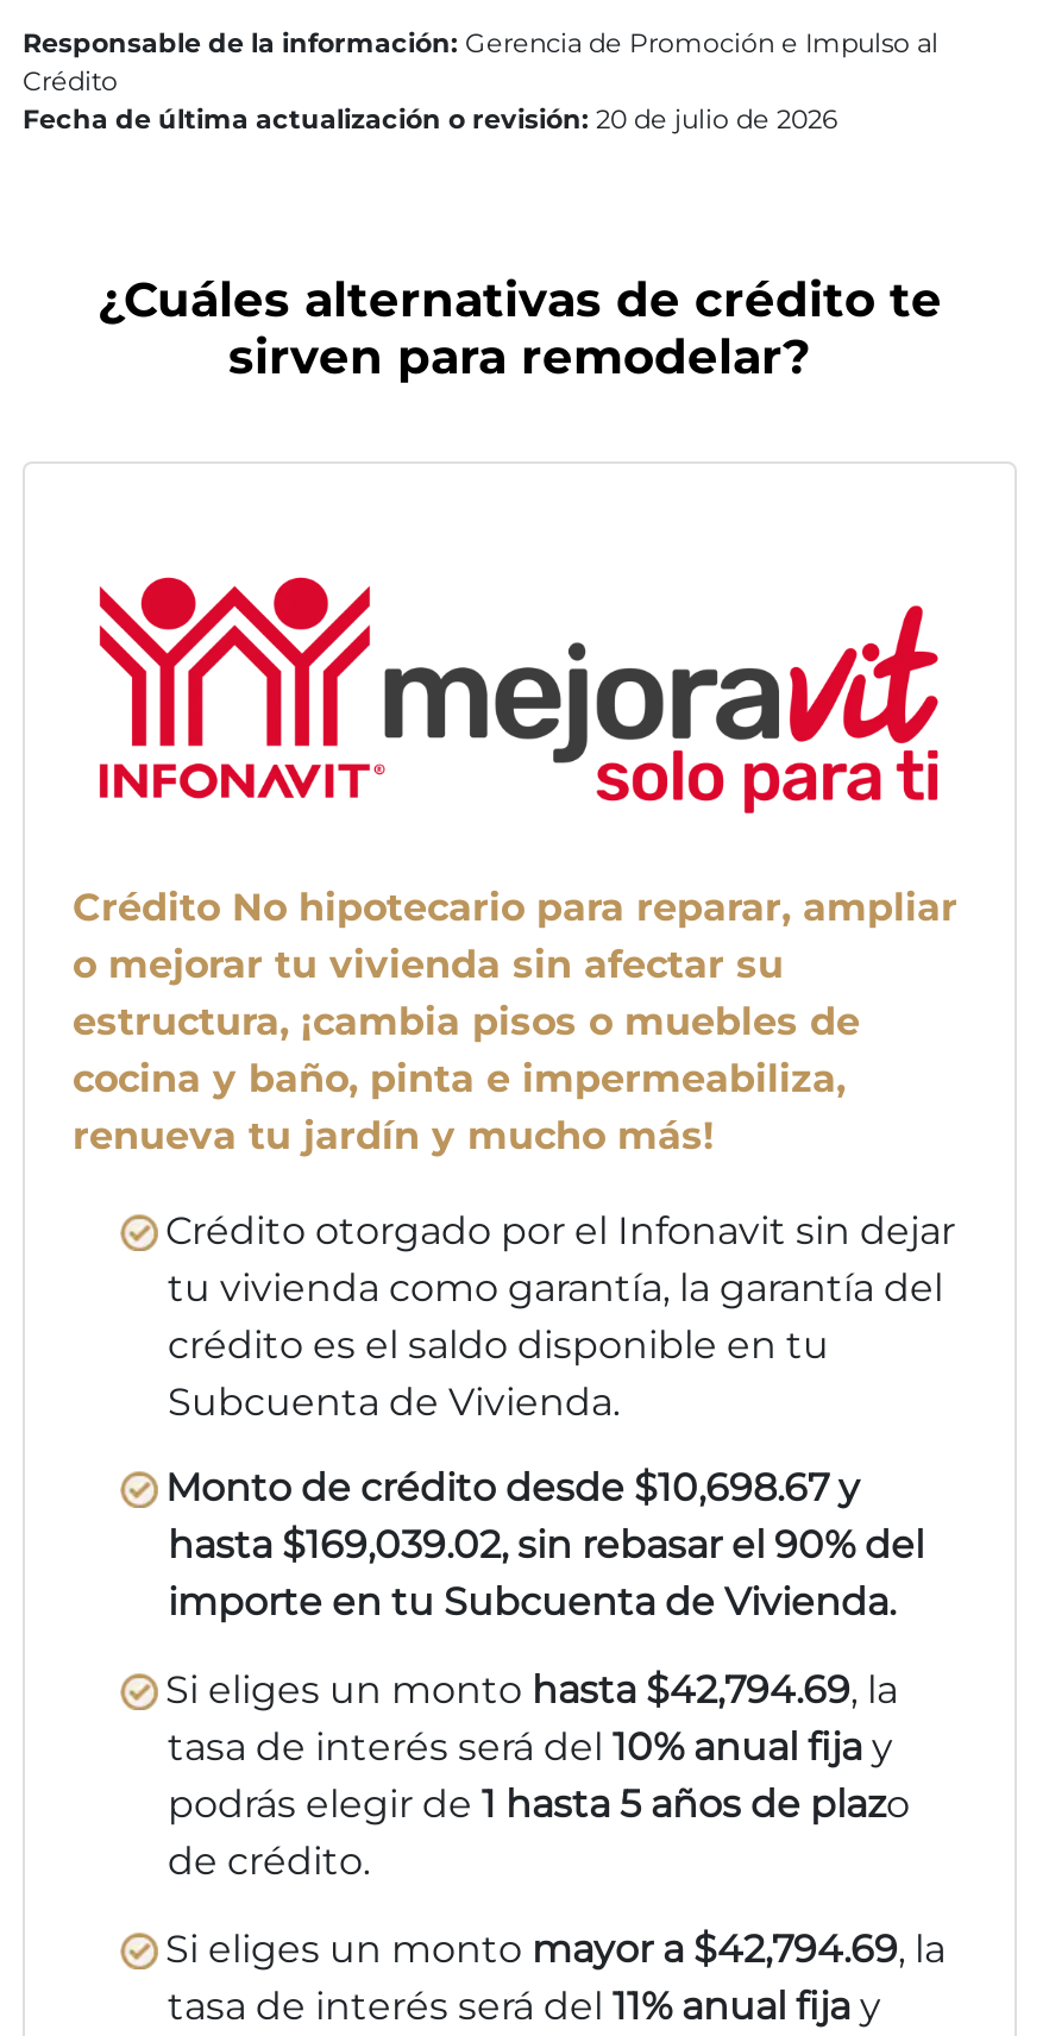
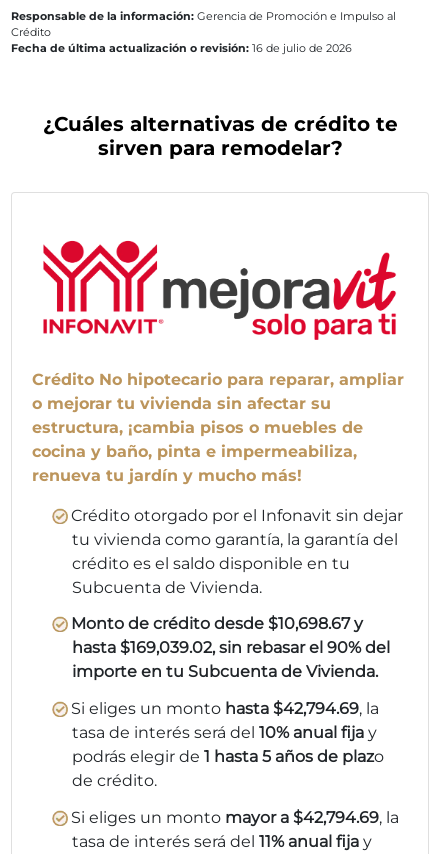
[23,102,838,136] Fecha de última actualización o revisión: 20 de julio de 2026 -> [11,41,352,55] Fecha de última actualización o revisión: 16 de julio de 2026

